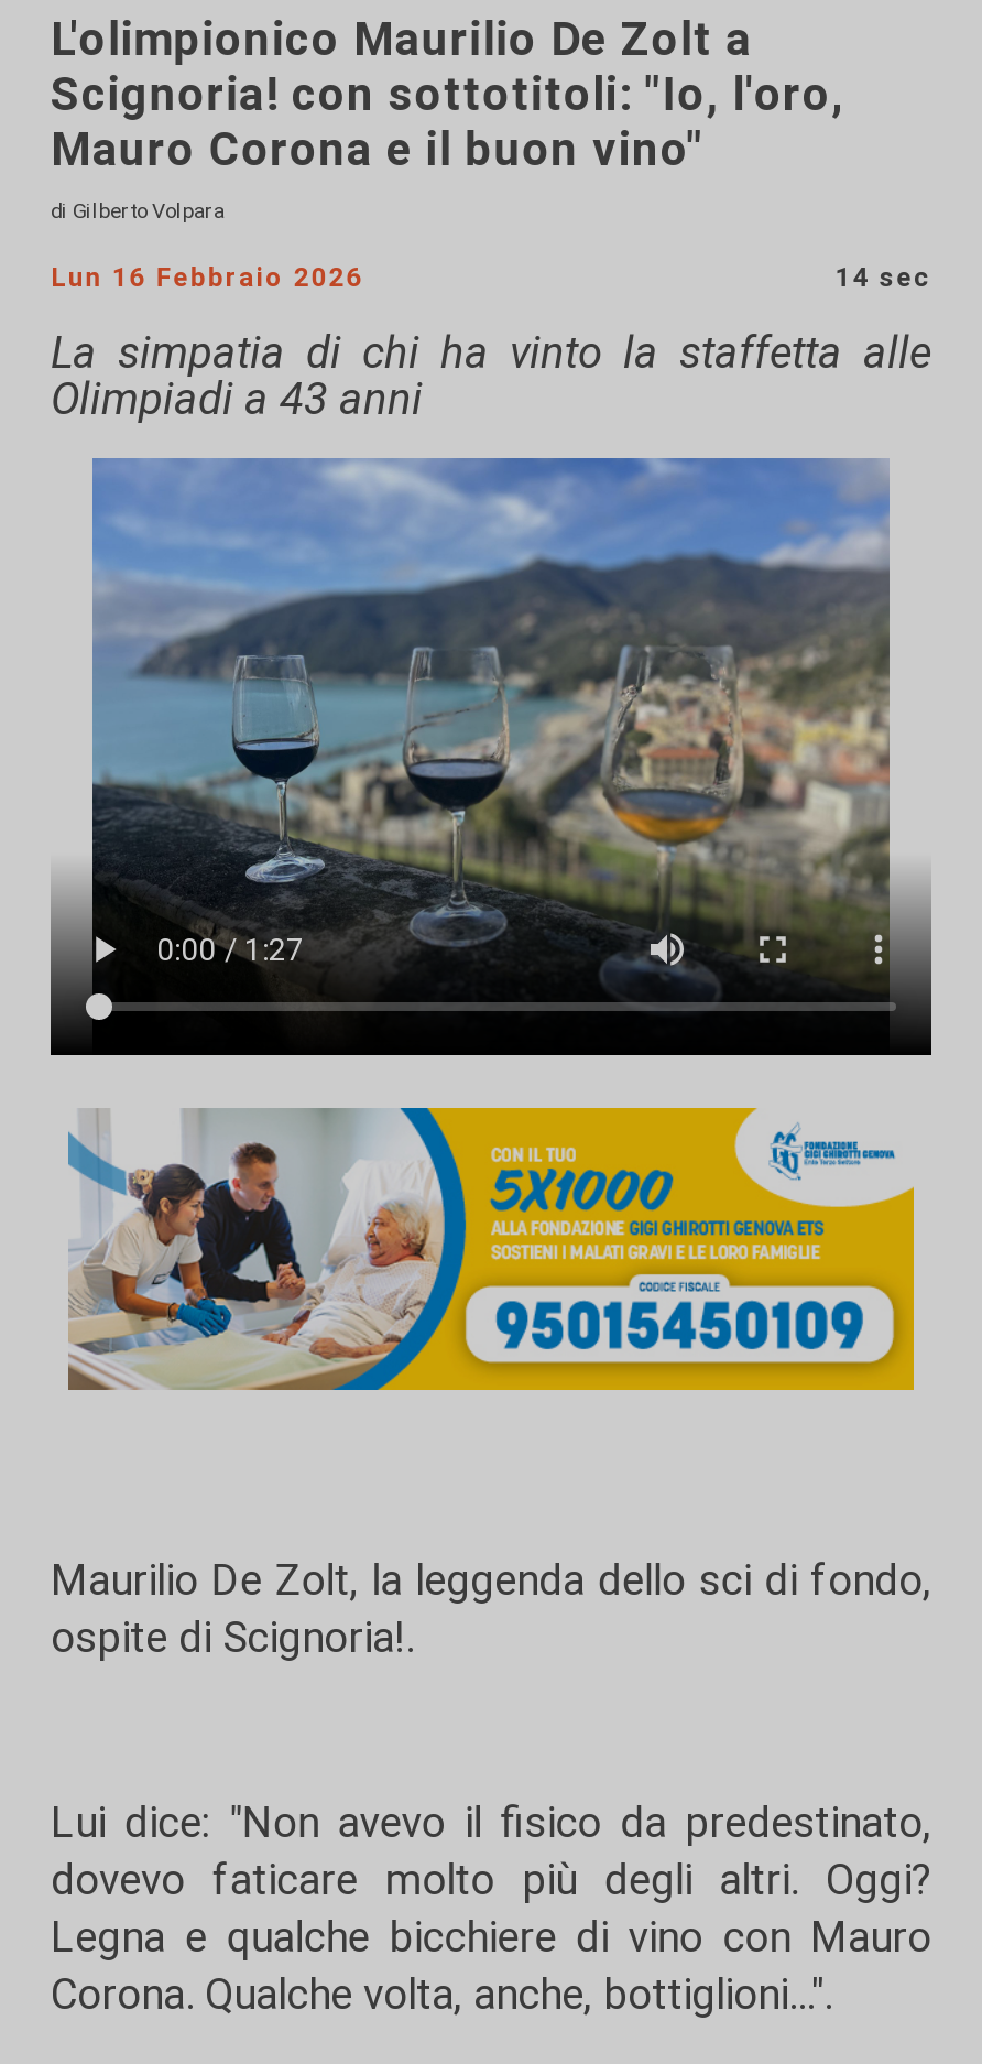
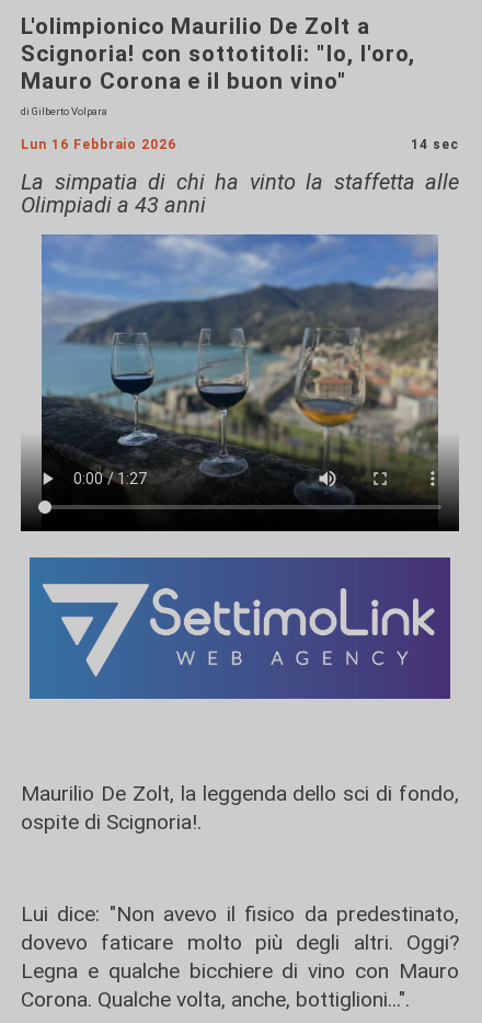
[66,1106,916,1392] [image] -> [28,556,451,700] [image]

